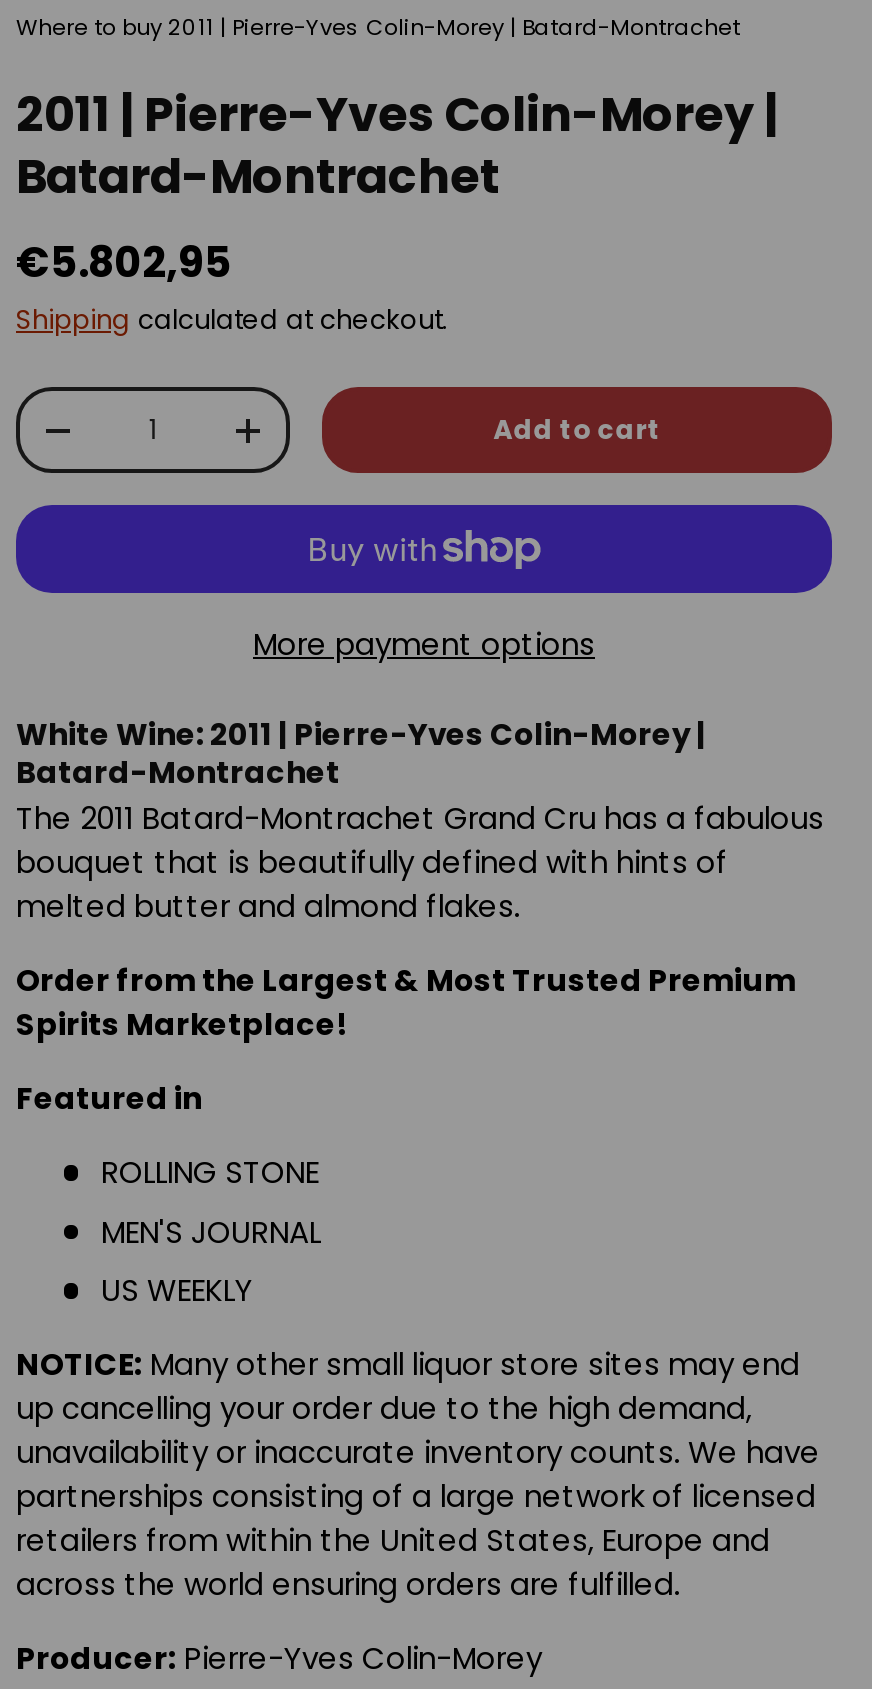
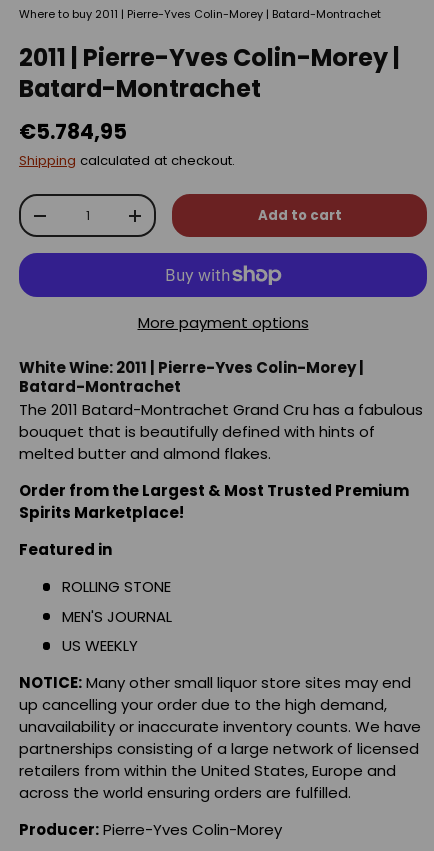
[16,233,232,291] €5.802,95 -> [19,117,127,146] €5.784,95

